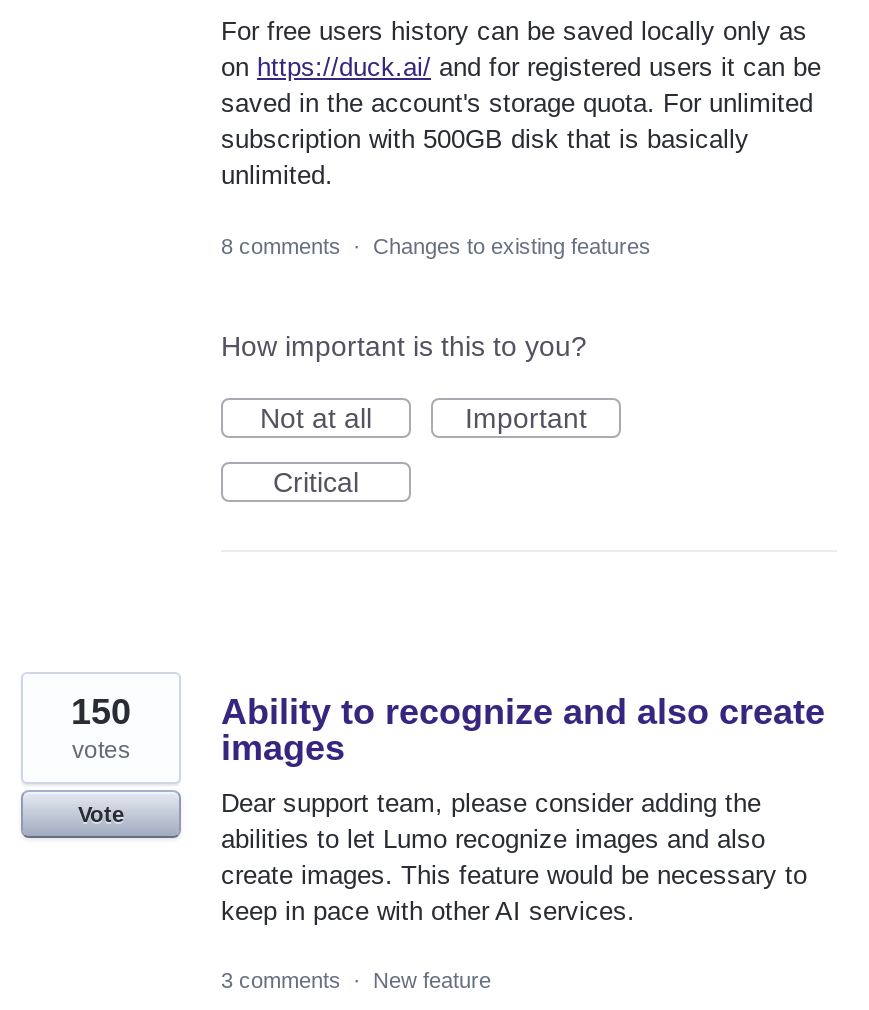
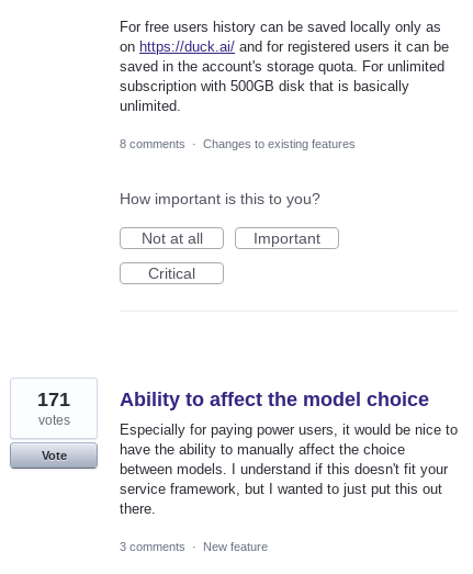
[71,692,131,732] 150 -> [37,388,70,410] 171
[221,692,825,768] Ability to recognize and also create | images -> [120,388,429,410] Ability to affect the model choice
[221,788,807,926] Dear support team, please consider adding the | abilities to let Lumo recognize images and also | create images. This feature would be necessary to | keep in pace with other AI services. -> [120,421,458,517] Especially for paying power users, it would be nice to | have the ability to manually affect the choice | between models. I understand if this doesn't fit your | service framework, but I wanted to just put this out | there.

